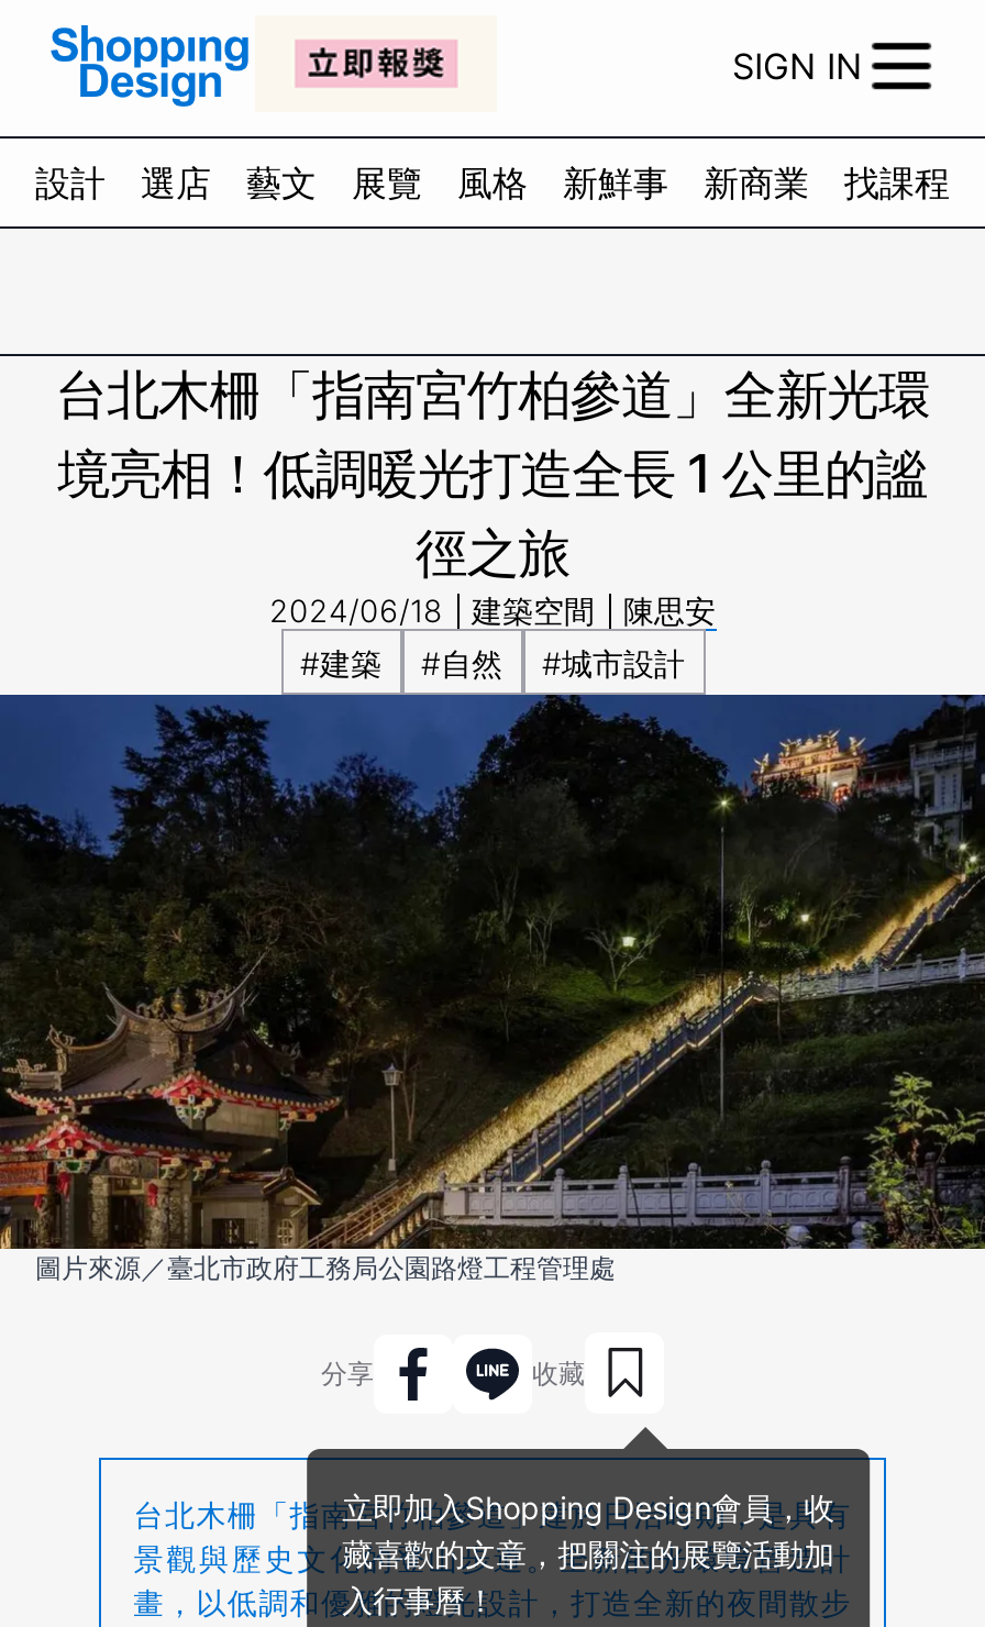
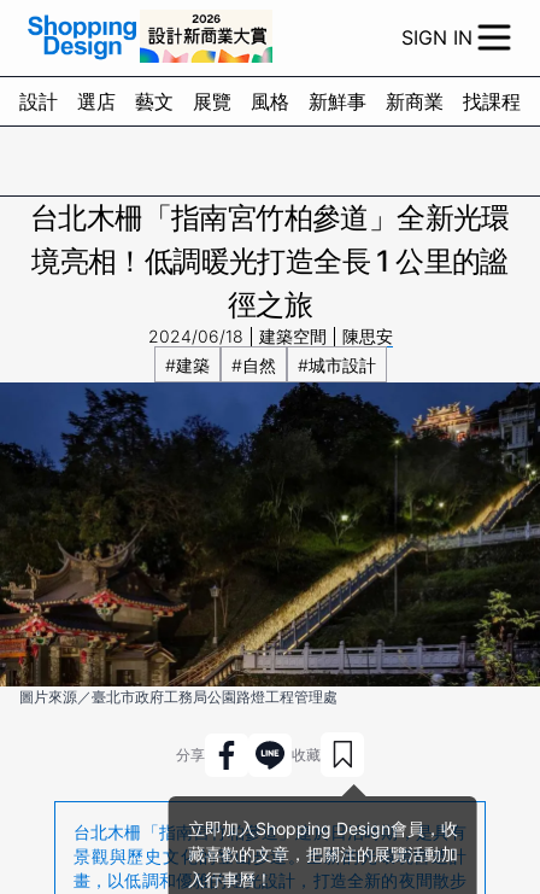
[255,24,497,112] [image] -> [139,13,274,64] [image]

